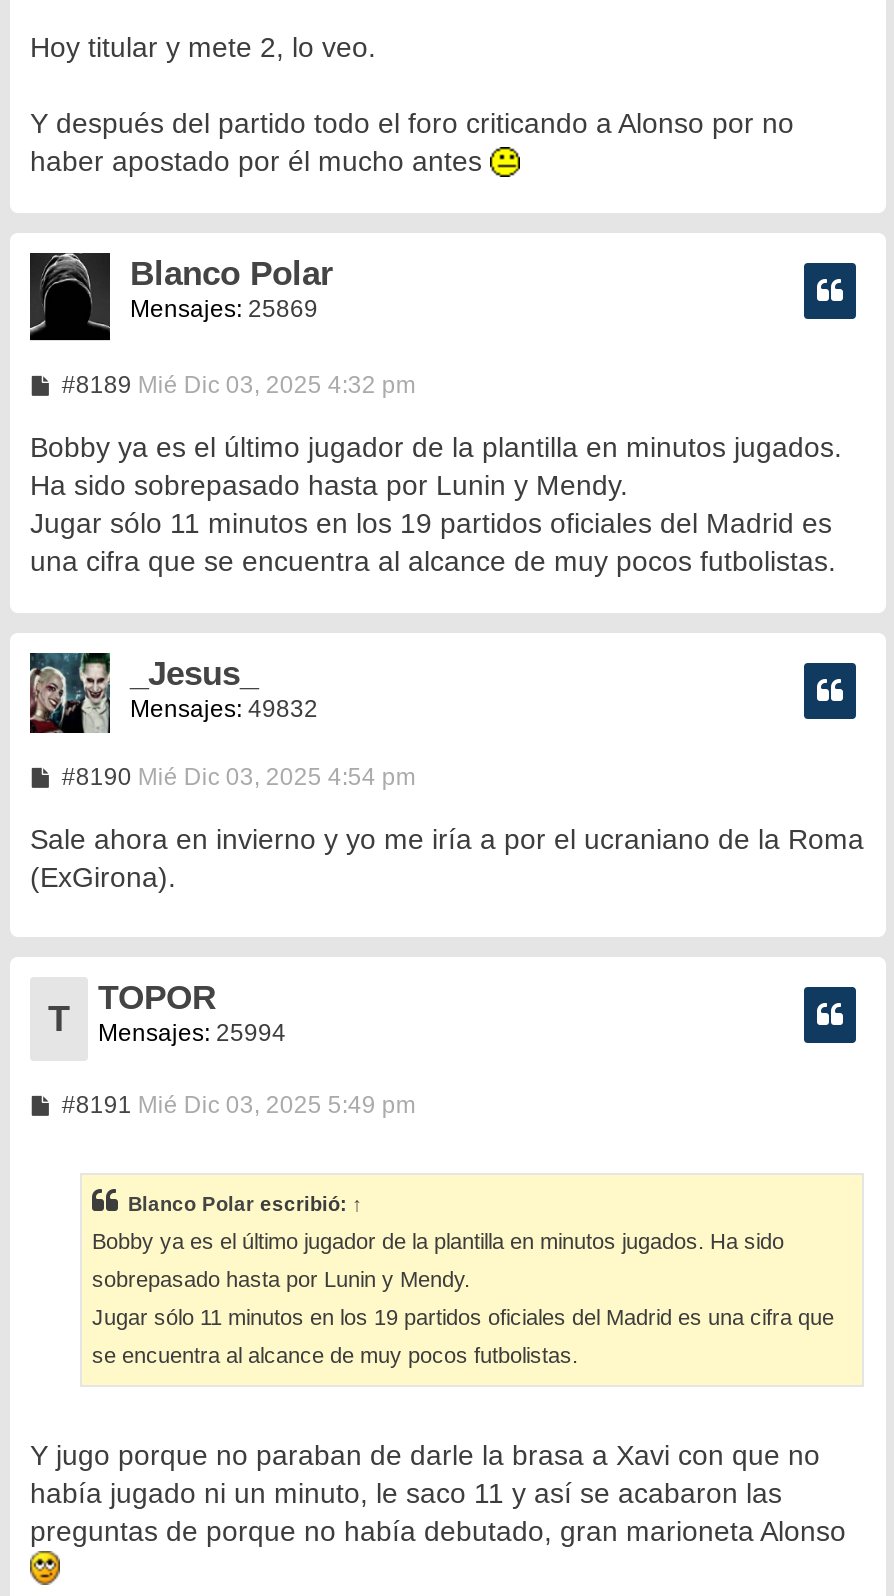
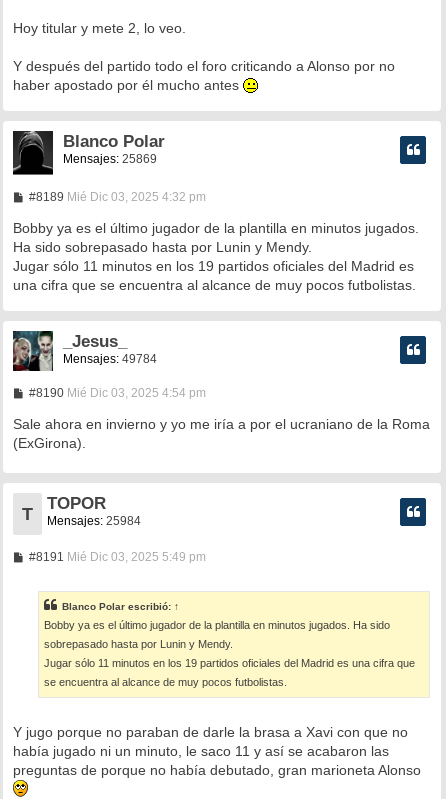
[130,695,318,723] Mensajes: 49832 -> [63,352,157,366] Mensajes: 49784
[48,998,286,1047] T Mensajes: 25994 -> [22,504,141,528] T Mensajes: 25984

